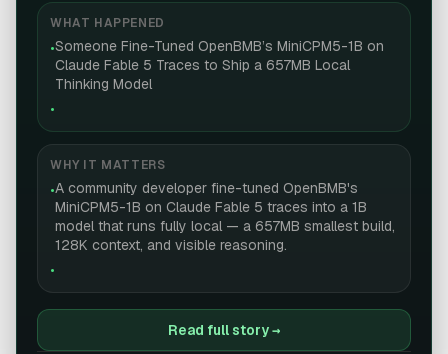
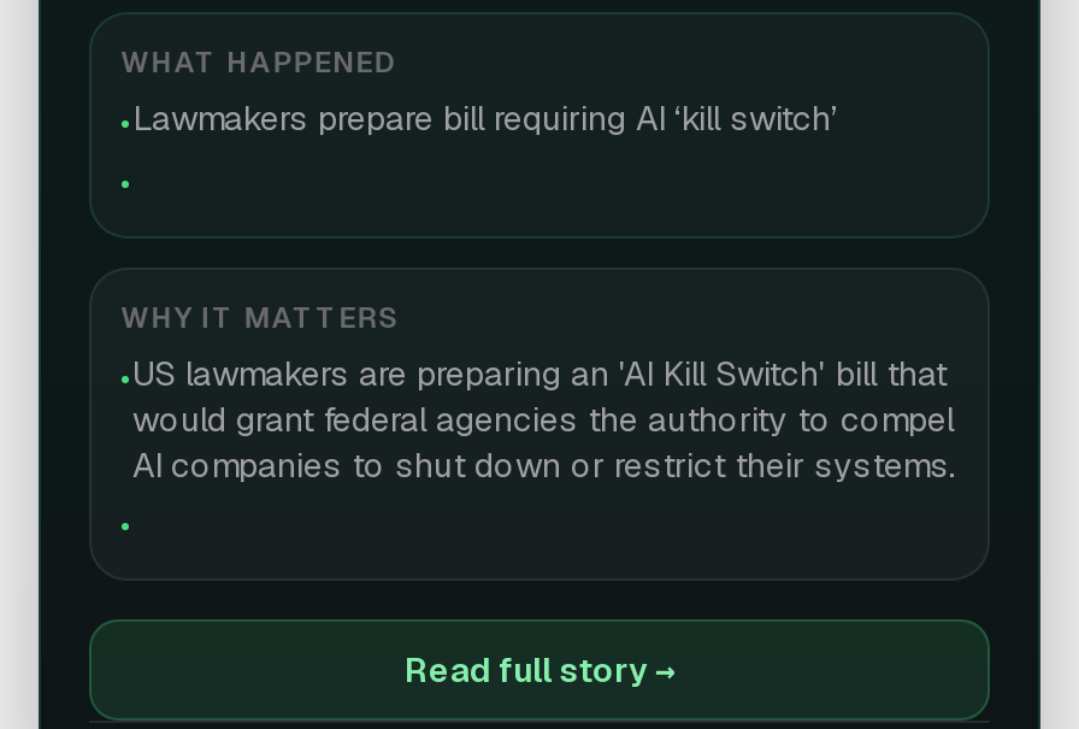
[50,37,384,93] •Someone Fine-Tuned OpenBMB’s MiniCPM5-1B on | Claude Fable 5 Traces to Ship a 657MB Local | Thinking Model -> [120,96,838,145] •Lawmakers prepare bill requiring AI ‘kill switch’
[50,179,395,254] •A community developer fine-tuned OpenBMB's | MiniCPM5-1B on Claude Fable 5 traces into a 1B | model that runs fully local — a 657MB smallest build, | 128K context, and visible reasoning. -> [120,352,956,487] •US lawmakers are preparing an 'AI Kill Switch' bill that | would grant federal agencies the authority to compel | AI companies to shut down or restrict their systems.

